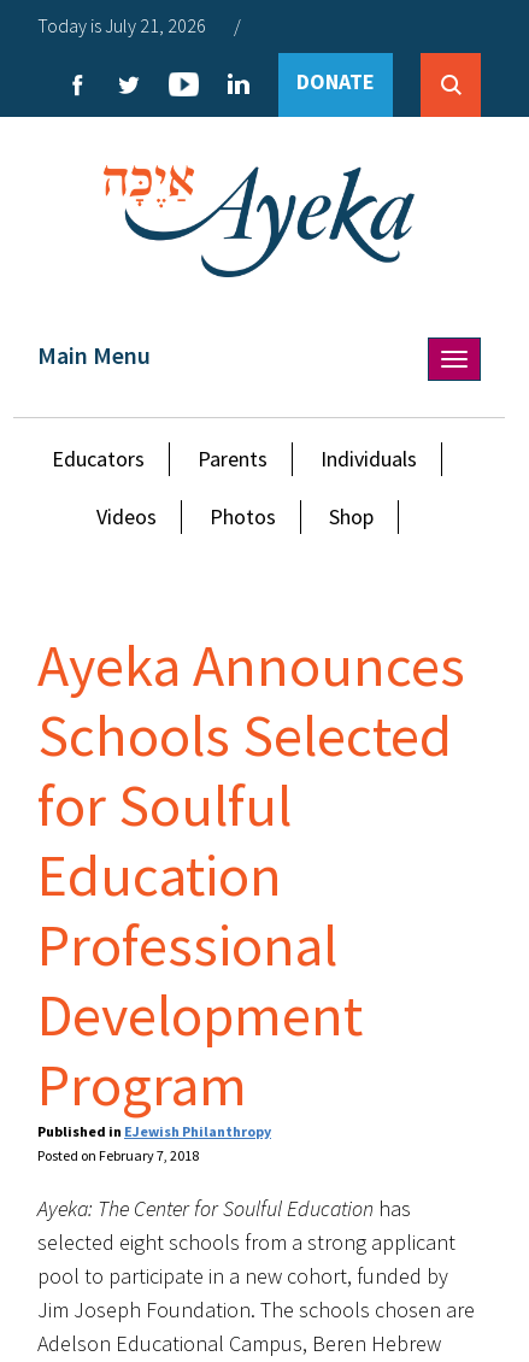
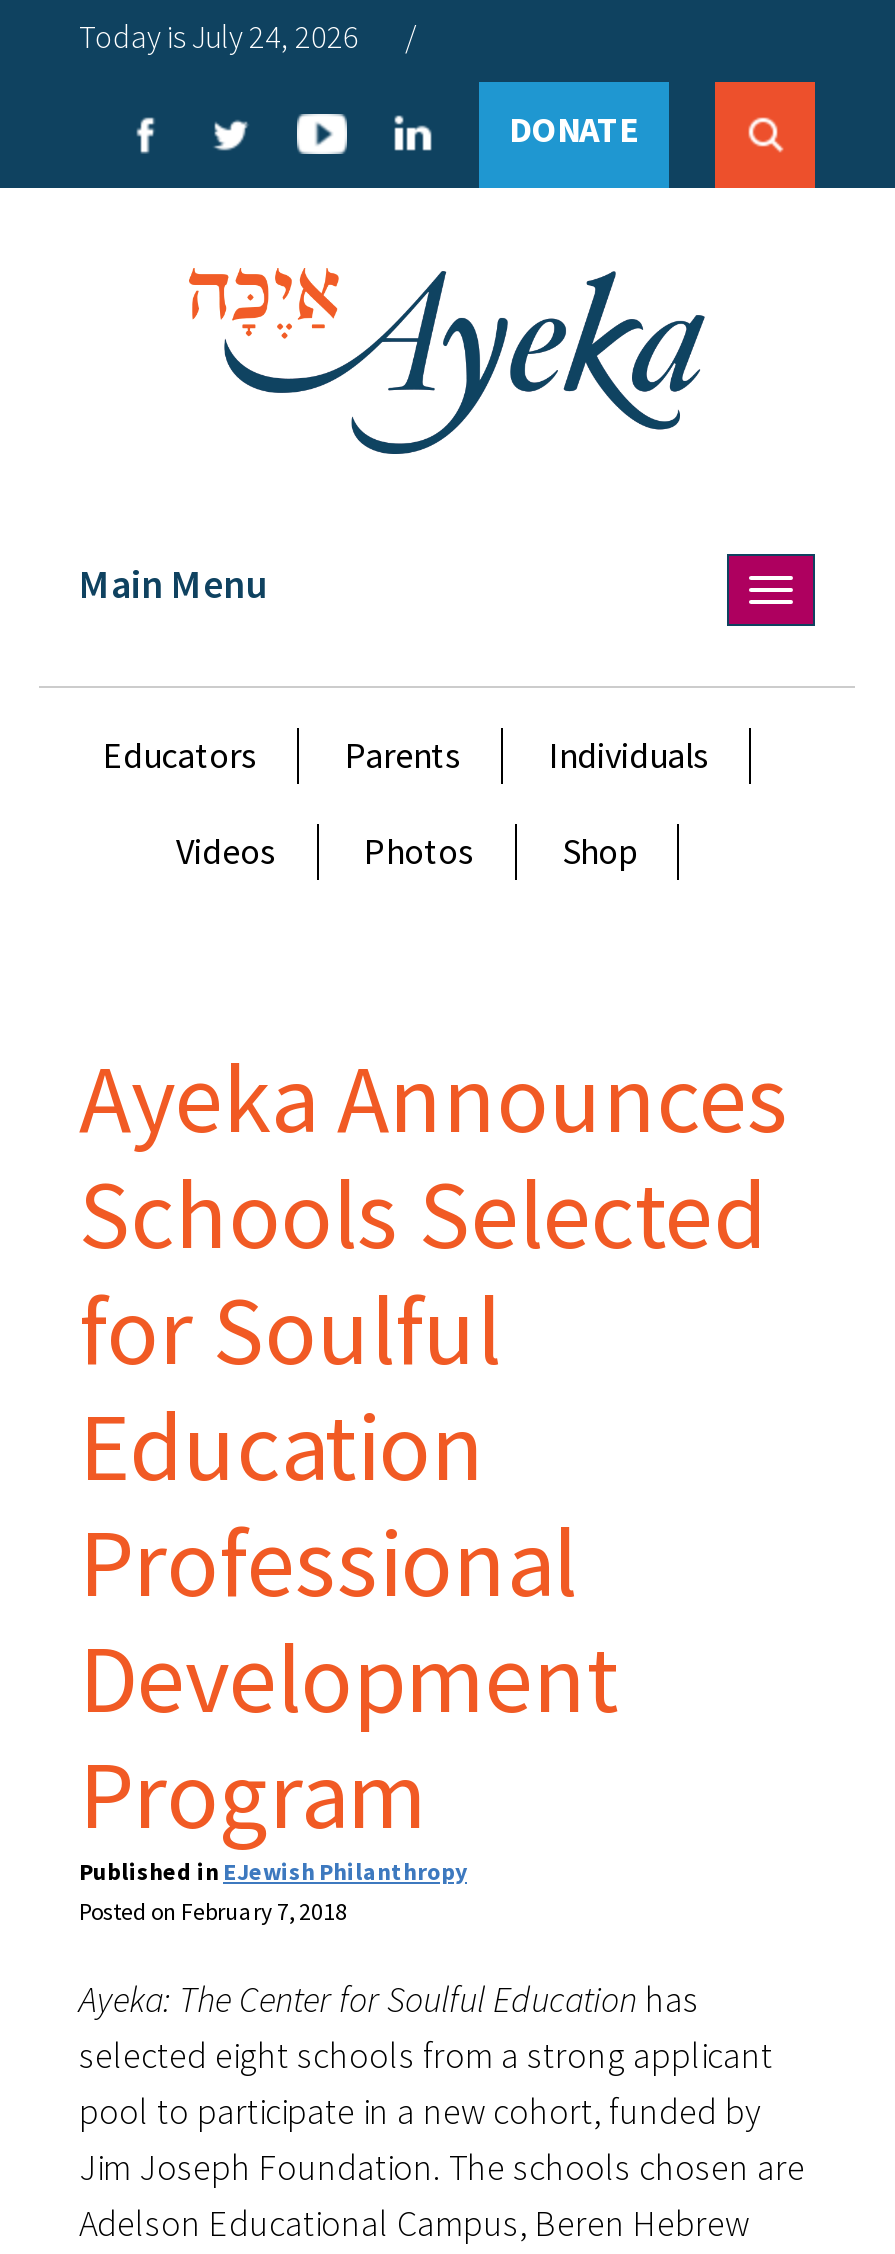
[37,13,210,37] Today is July 21, 2026 -> [79,16,365,56] Today is July 24, 2026

